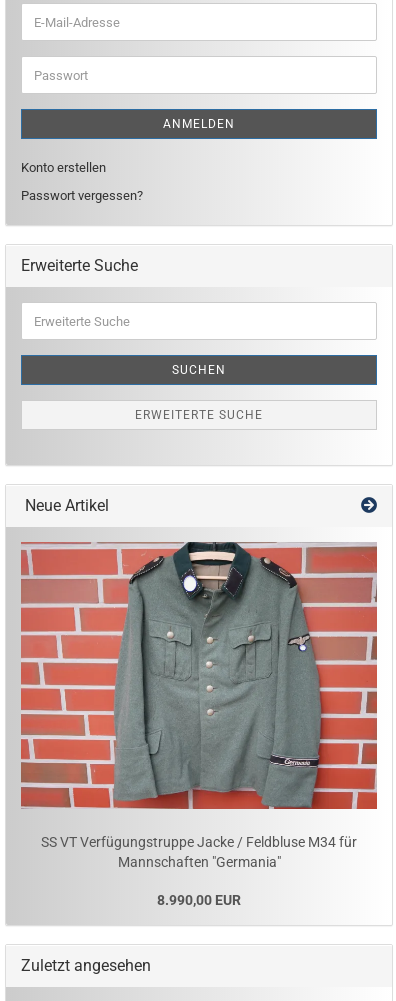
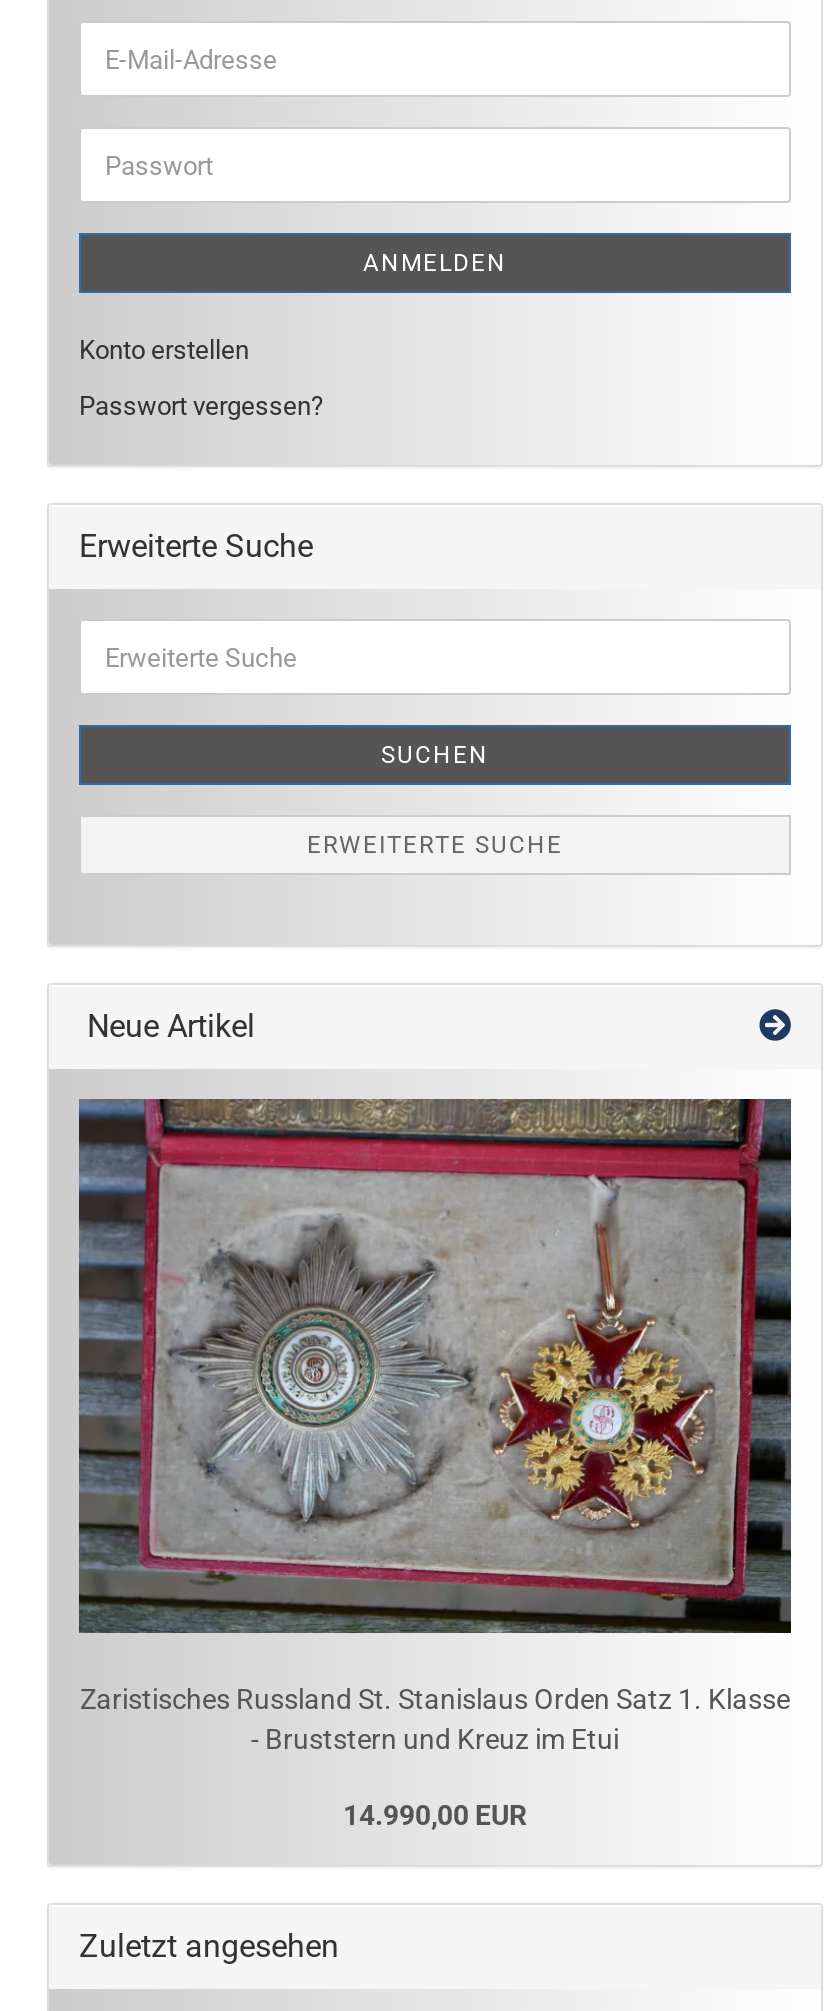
[20,541,378,870] [image] | SS VT Verfügungstruppe Jacke / Feldbluse M34 für | Mannschaften "Germania" -> [77,1097,793,1755] [image] | Zaristisches Russland St. Stanislaus Orden Satz 1. Klasse | - Bruststern und Kreuz im Etui
[157,892,241,908] 8.990,00 EUR -> [343,1799,527,1831] 14.990,00 EUR

